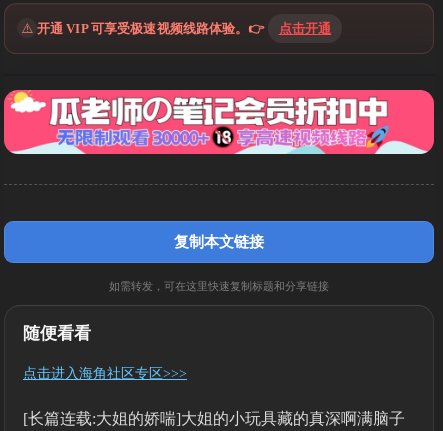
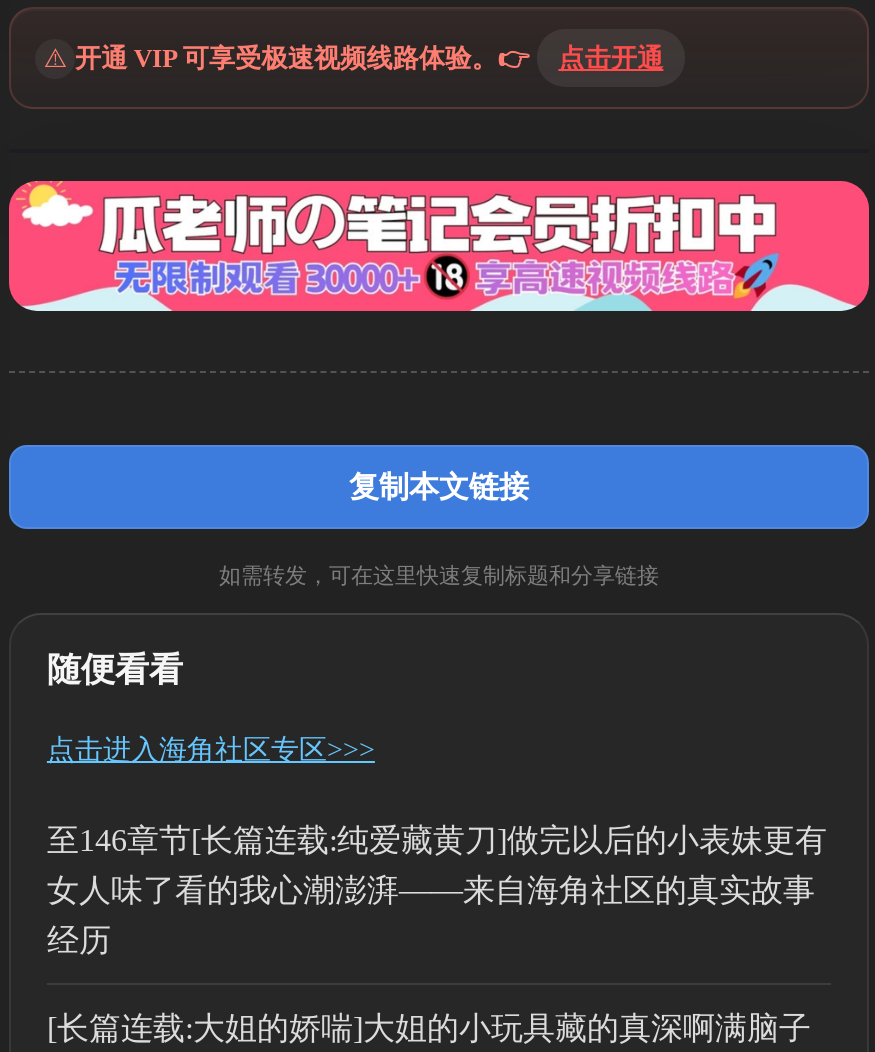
none -> [47,823,827,957] 至146章节[长篇连载:纯爱藏黄刀]做完以后的小表妹更有 | 女人味了看的我心潮澎湃——来自海角社区的真实故事 | 经历

